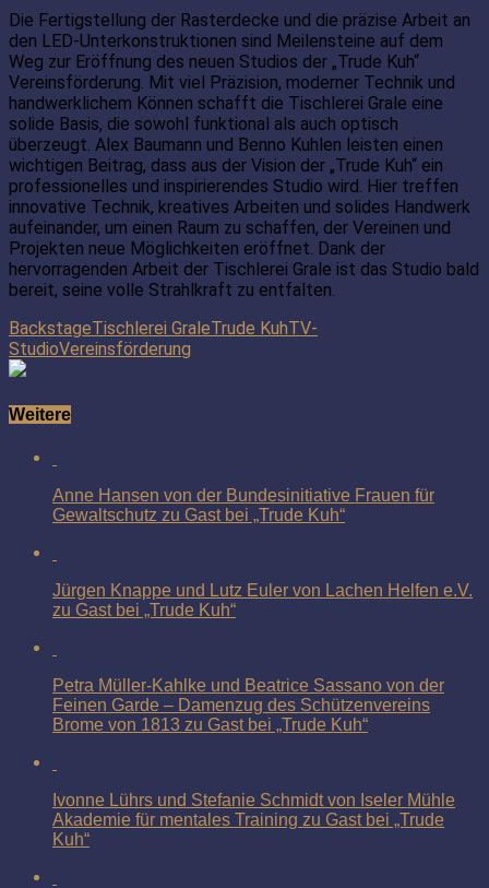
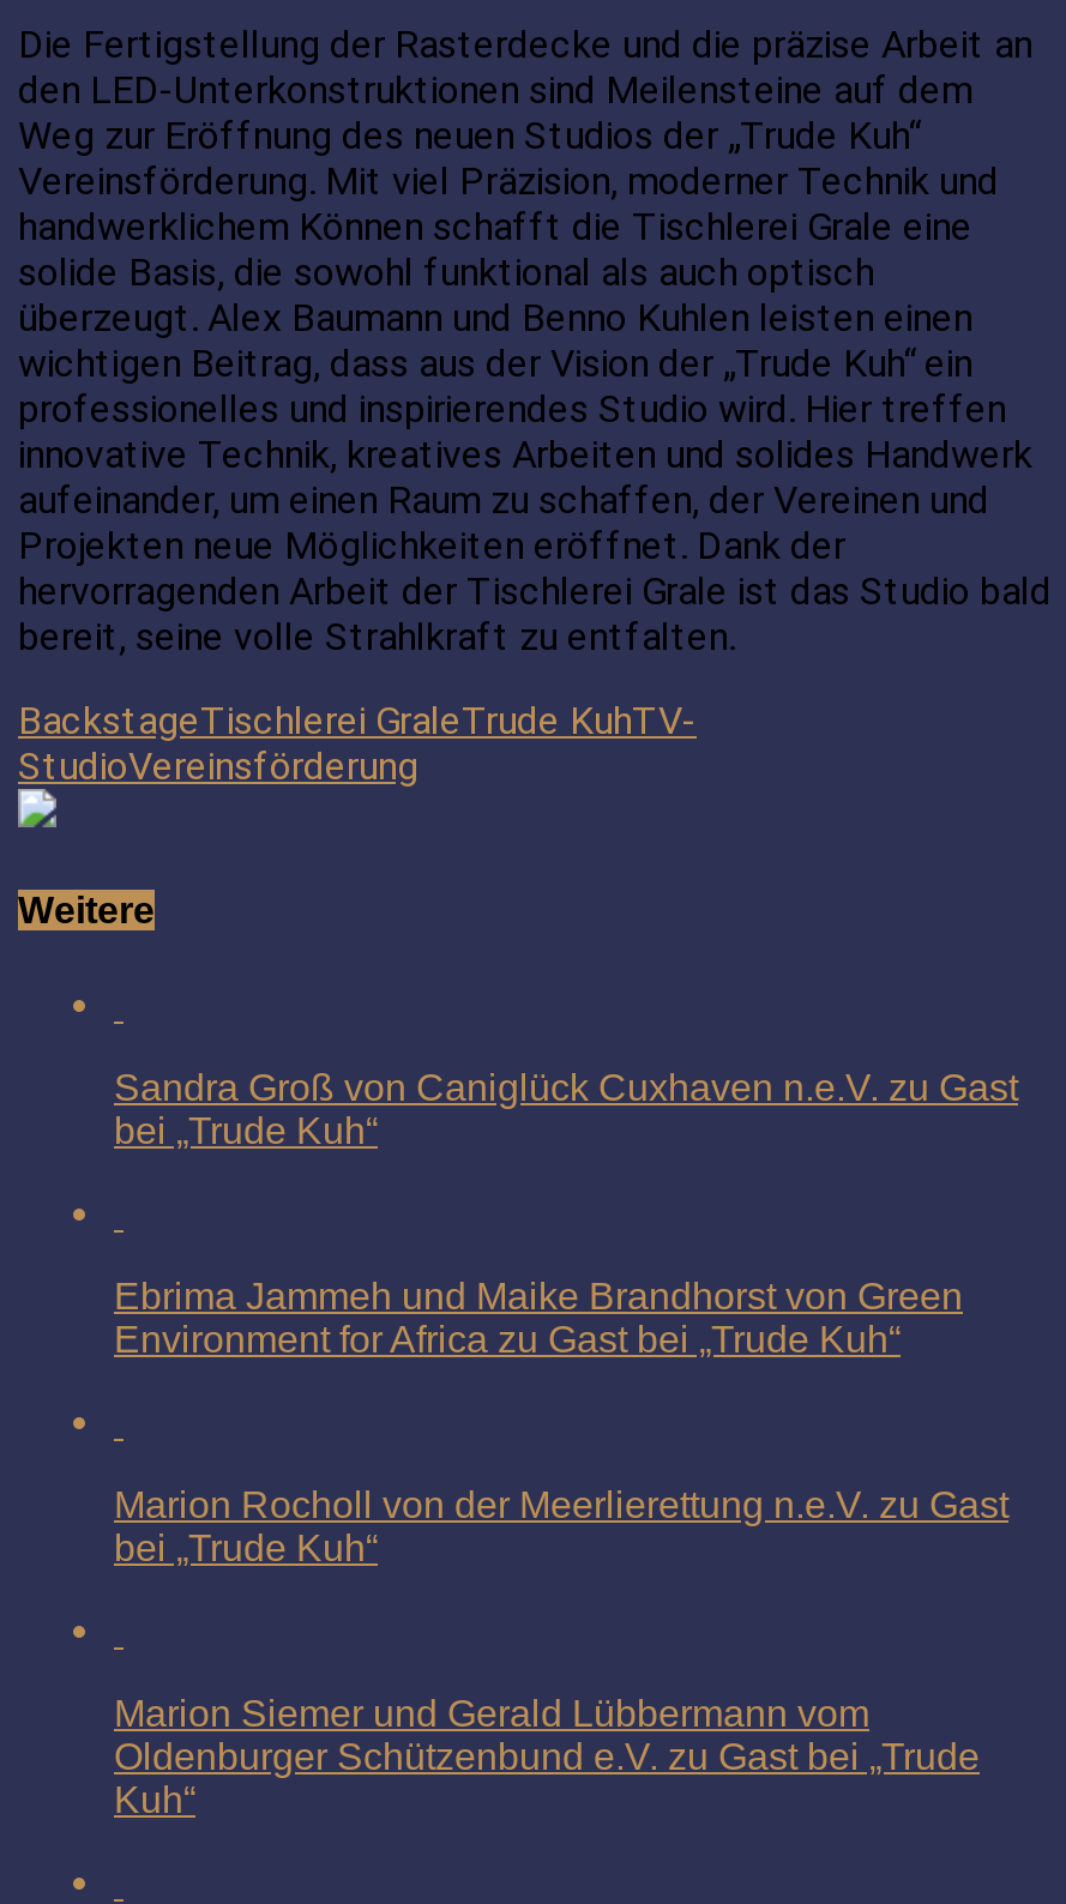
[52,486,434,524] Anne Hansen von der Bundesinitiative Frauen für | Gewaltschutz zu Gast bei „Trude Kuh“ -> [114,1068,1018,1152] Sandra Groß von Caniglück Cuxhaven n.e.V. zu Gast | bei „Trude Kuh“
[52,581,473,620] Jürgen Knappe und Lutz Euler von Lachen Helfen e.V. | zu Gast bei „Trude Kuh“ -> [114,1276,963,1360] Ebrima Jammeh und Maike Brandhorst von Green | Environment for Africa zu Gast bei „Trude Kuh“
[52,676,444,734] Petra Müller-Kahlke und Beatrice Sassano von der | Feinen Garde – Damenzug des Schützenvereins | Brome von 1813 zu Gast bei „Trude Kuh“ -> [114,1485,1008,1569] Marion Rocholl von der Meerlierettung n.e.V. zu Gast | bei „Trude Kuh“
[52,791,455,829] Ivonne Lührs und Stefanie Schmidt von Iseler Mühle | Akademie für mentales Training zu Gast bei „Trude -> [114,1693,980,1777] Marion Siemer und Gerald Lübbermann vom | Oldenburger Schützenbund e.V. zu Gast bei „Trude

